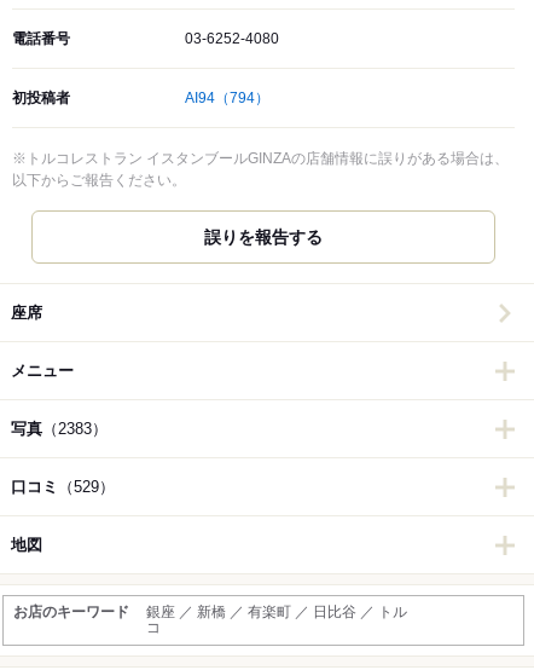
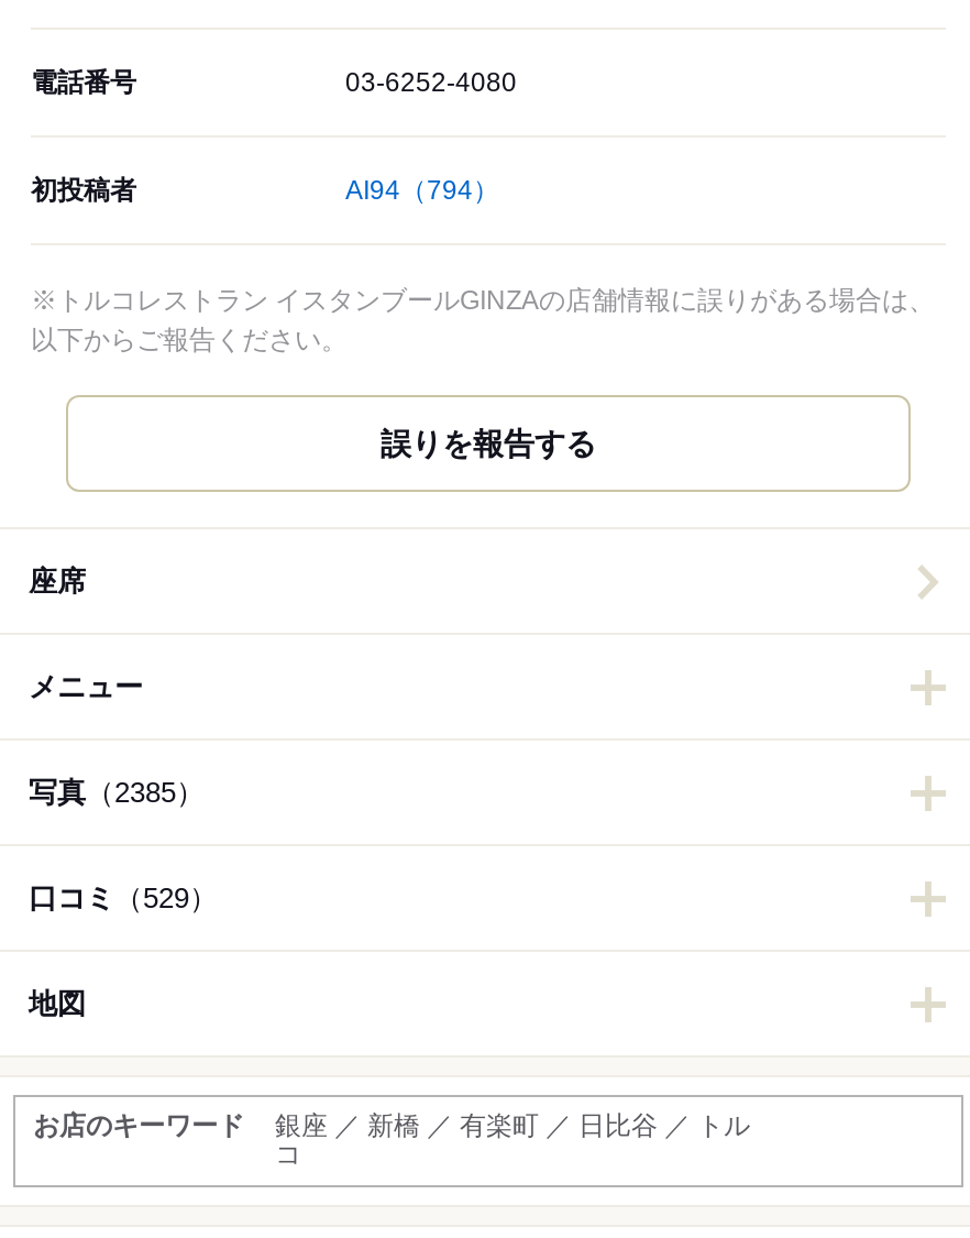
[11,420,108,438] 写真（2383） -> [29,776,205,809] 写真（2385）

